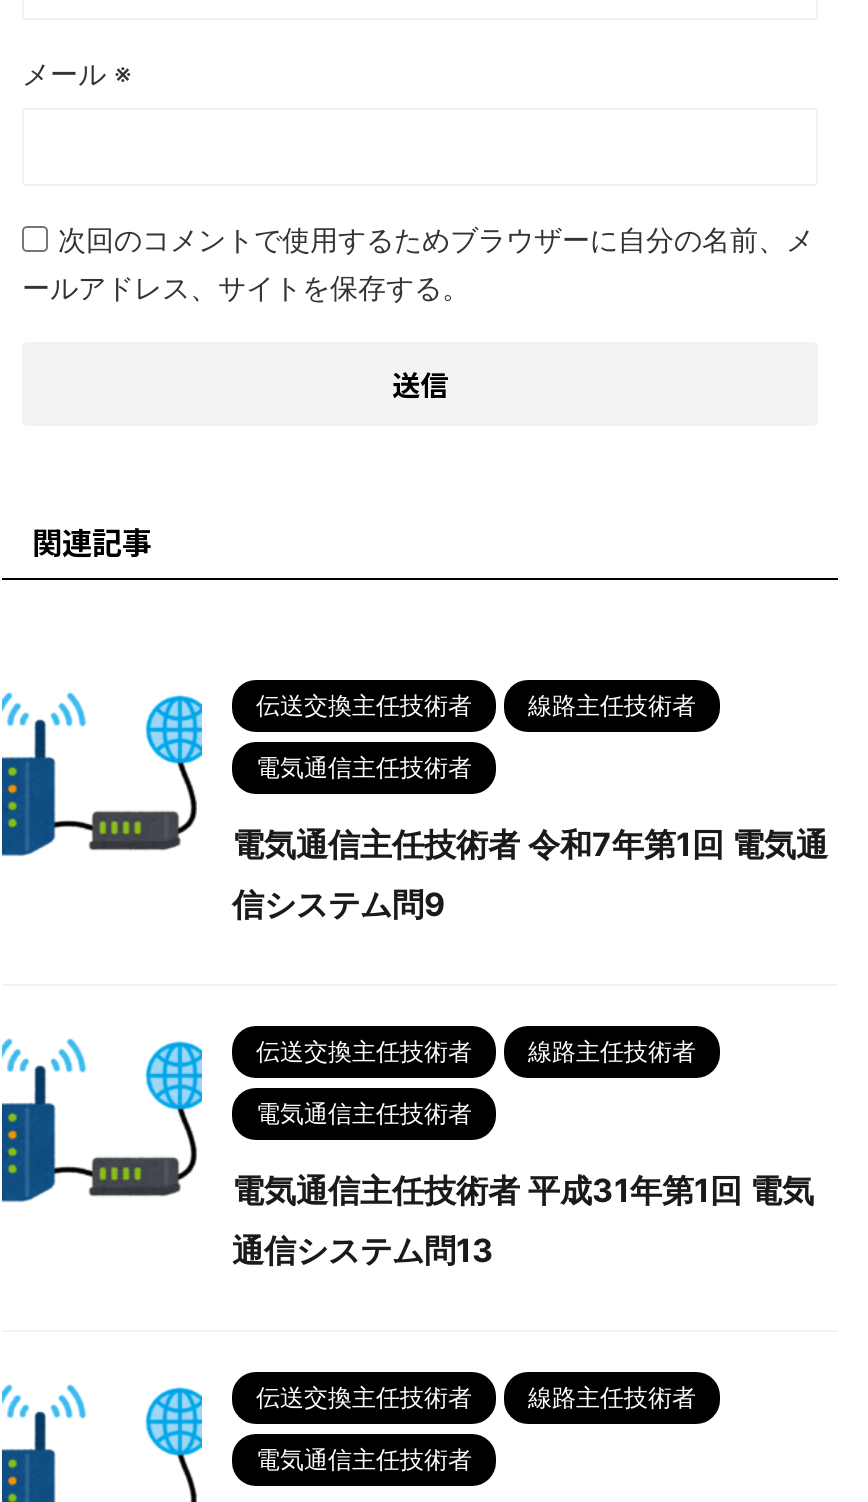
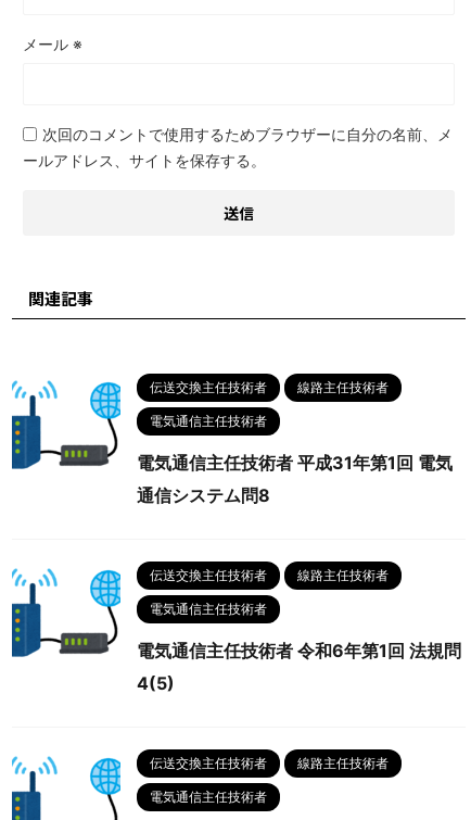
[232,824,828,864] 電気通信主任技術者 令和7年第1回 電気通 -> none
[232,884,446,924] 信システム問9 -> [137,484,270,506] 通信システム問8
none -> [137,640,461,661] 電気通信主任技術者 令和6年第1回 法規問
moved [232,1170,814,1210] -> [137,452,453,474]: 電気通信主任技術者 平成31年第1回 電気
[232,1230,494,1270] 通信システム問13 -> [137,672,175,694] 4(5)

